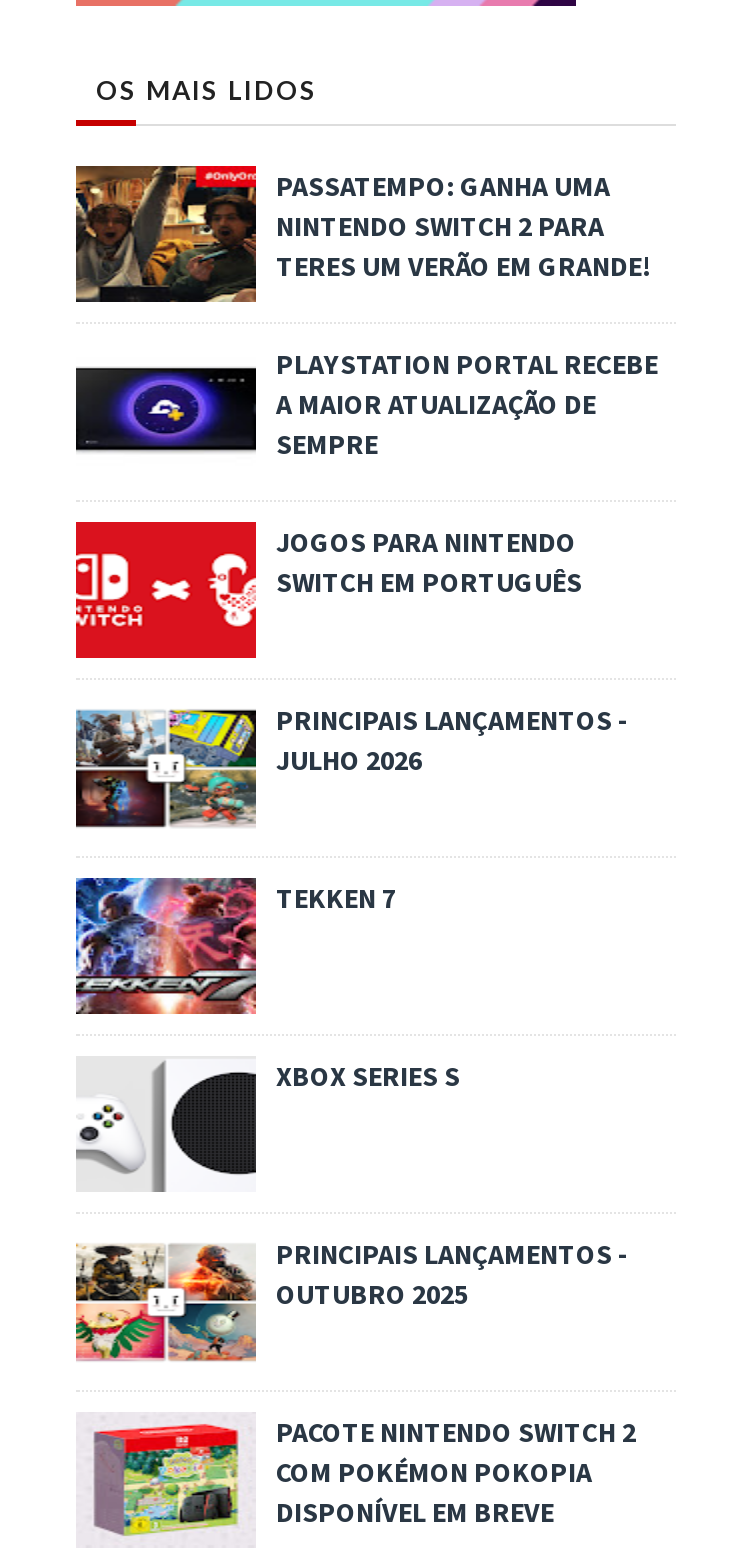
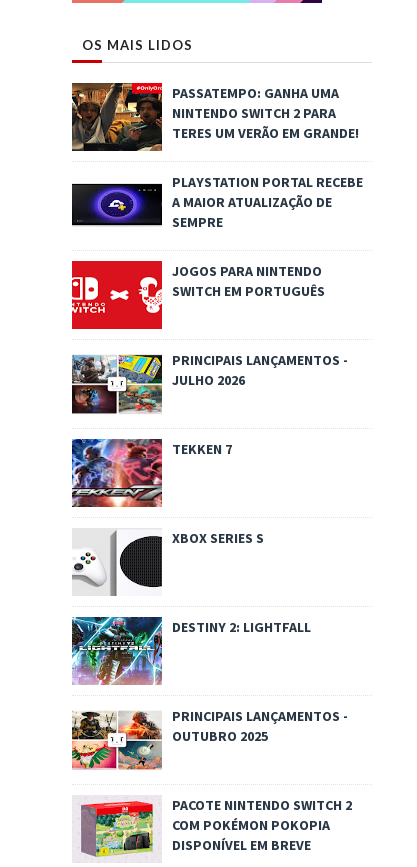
none -> [71,616,311,686] [image] | DESTINY 2: LIGHTFALL

